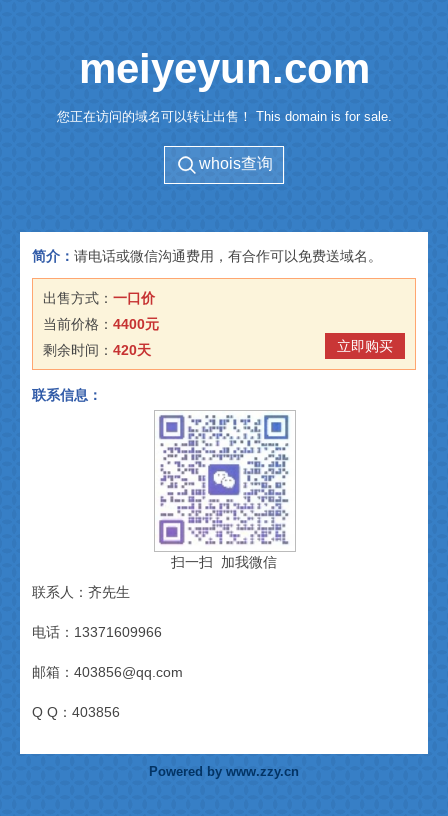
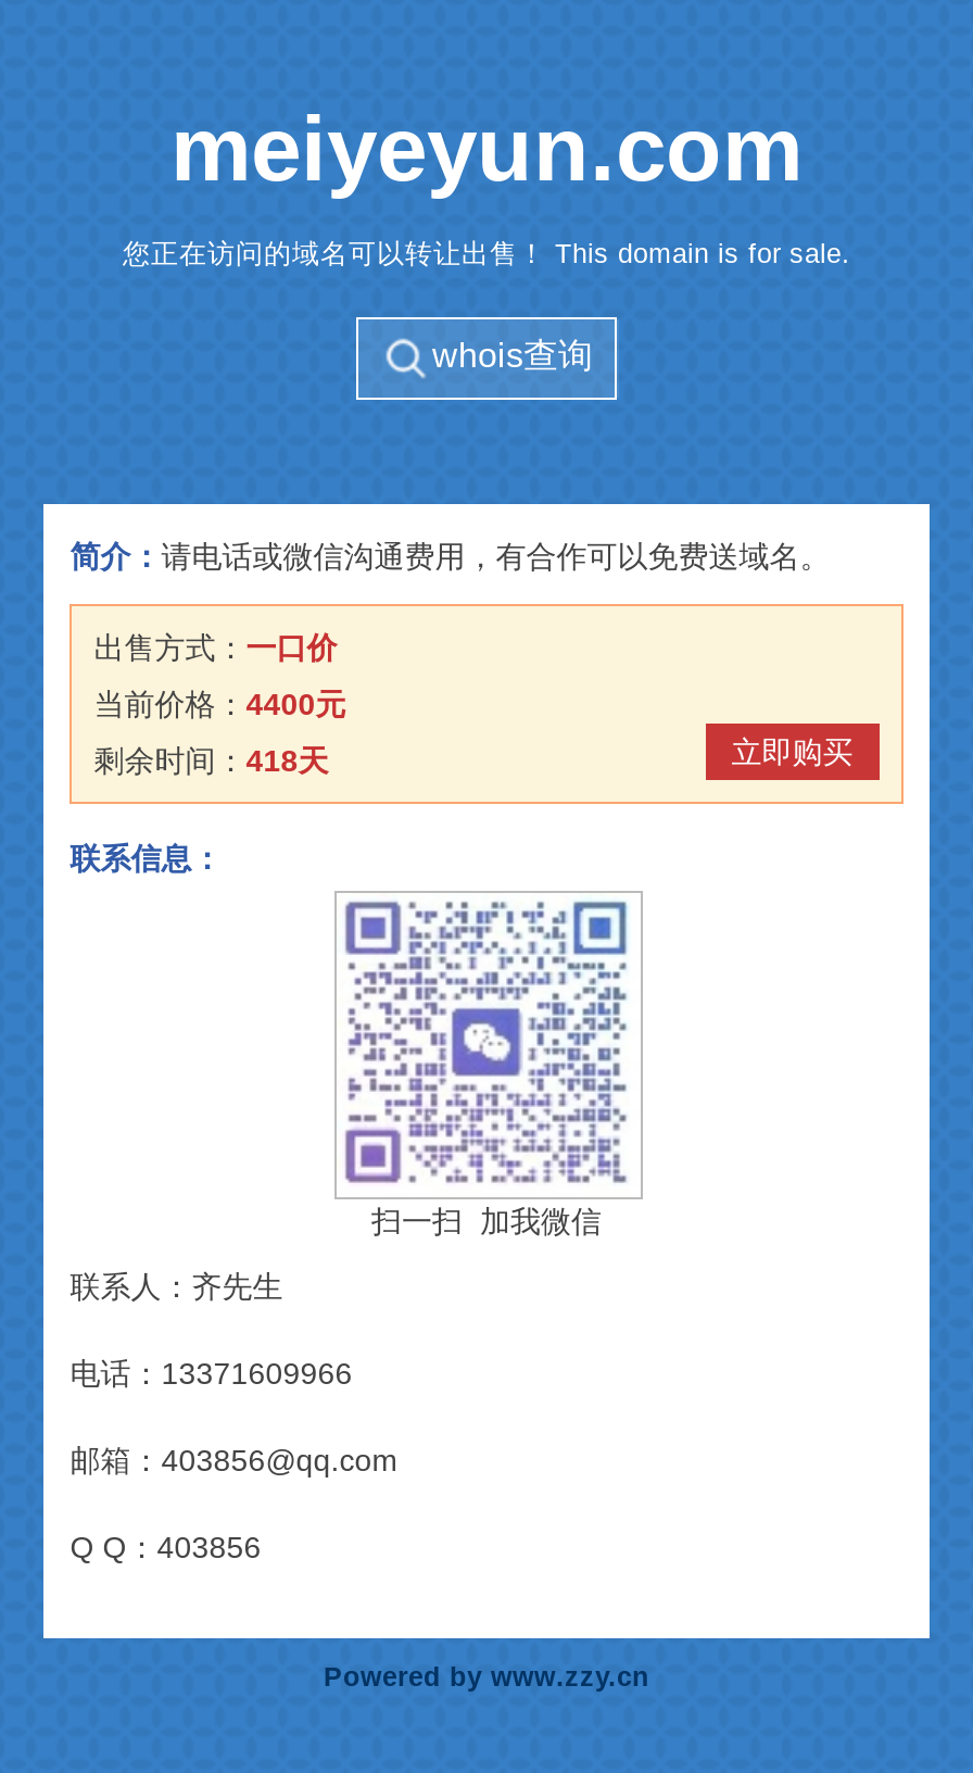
[43,342,151,358] 剩余时间：420天 -> [94,744,328,778] 剩余时间：418天

